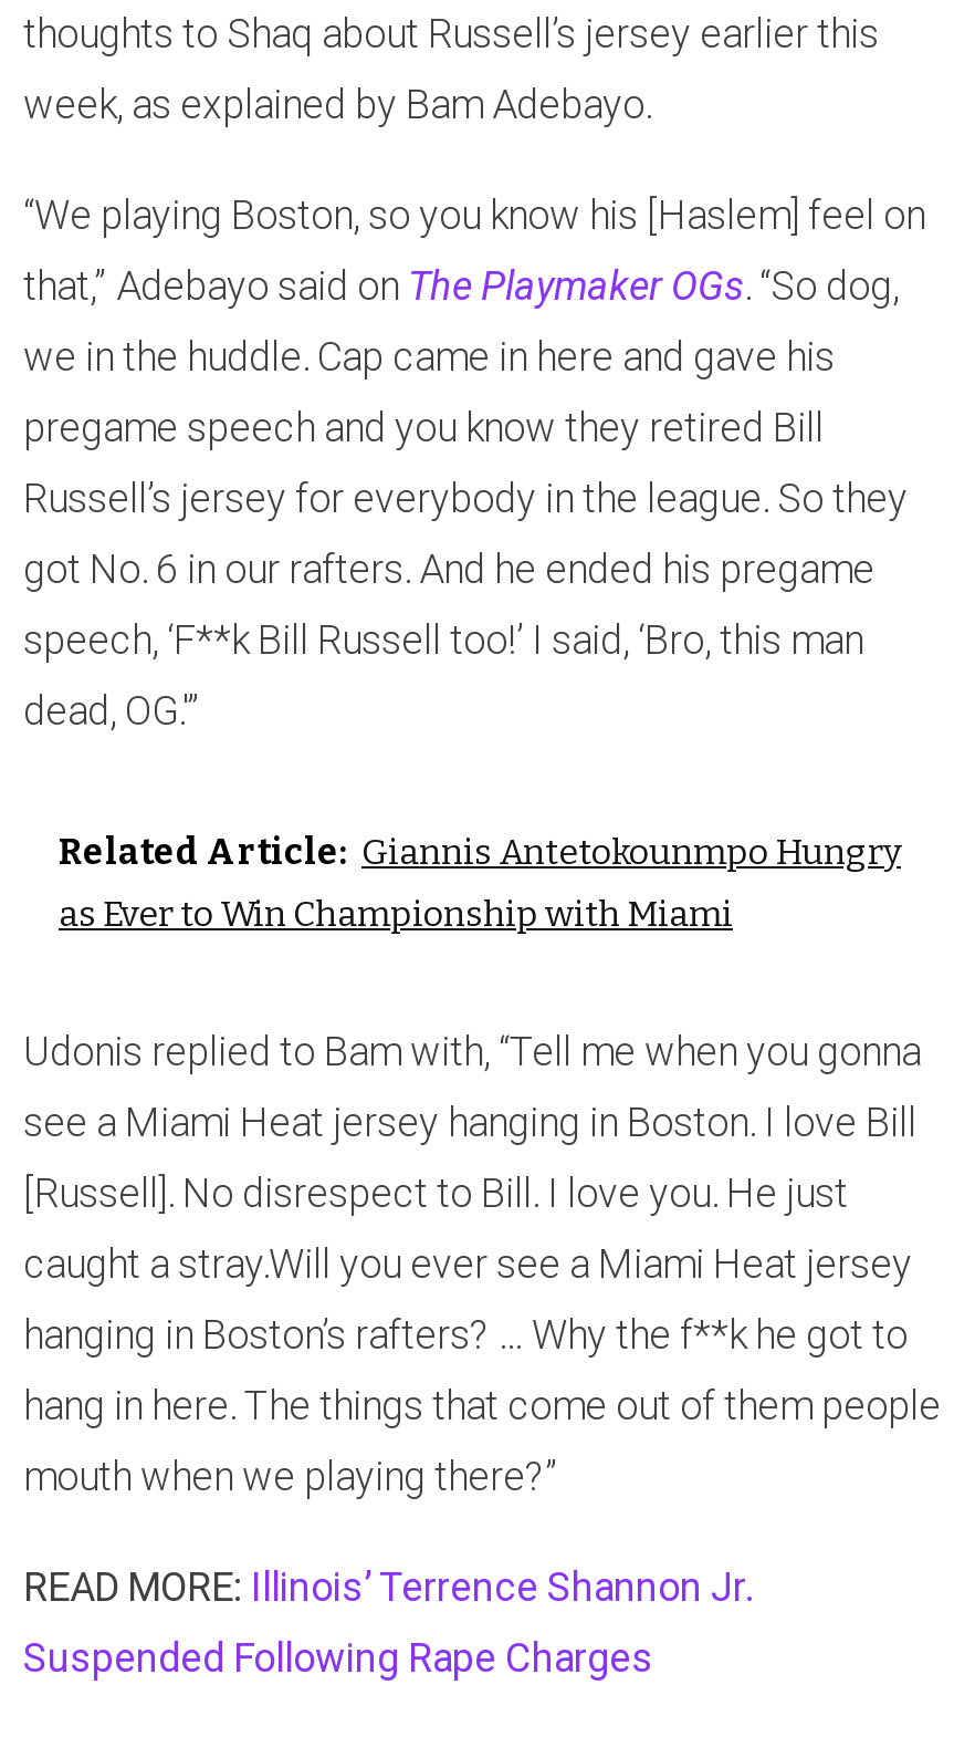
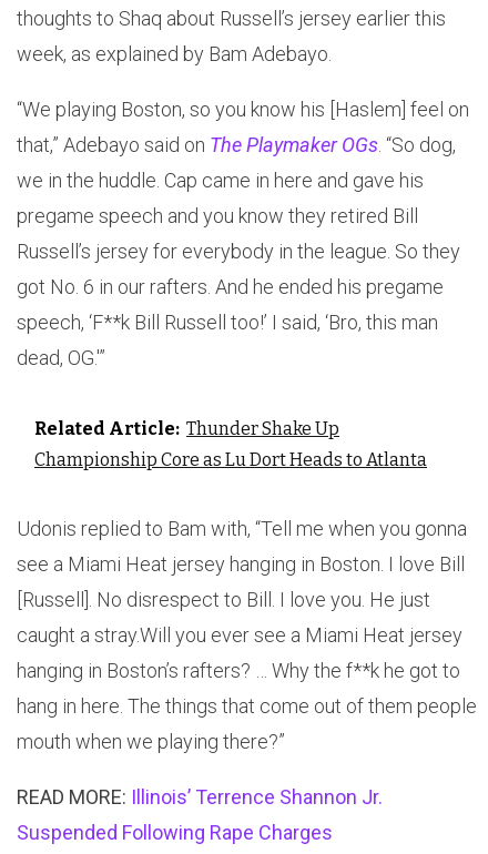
[59,831,901,873] Related Article: Giannis Antetokounmpo Hungry -> [34,418,339,439] Related Article: Thunder Shake Up
[59,893,733,935] as Ever to Win Championship with Miami -> [34,449,427,470] Championship Core as Lu Dort Heads to Atlanta

